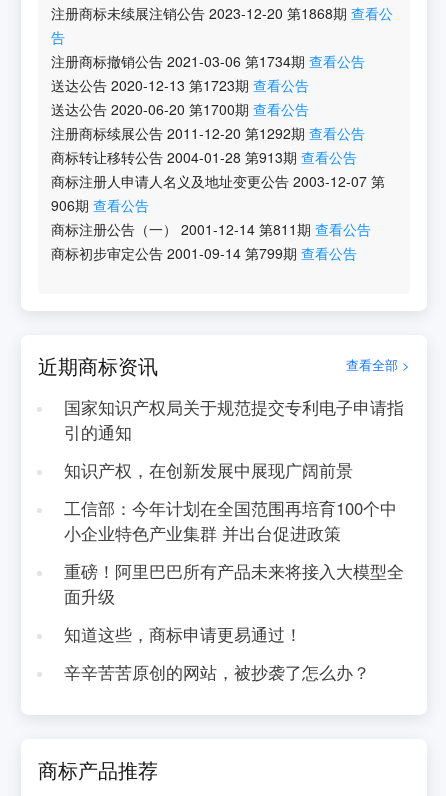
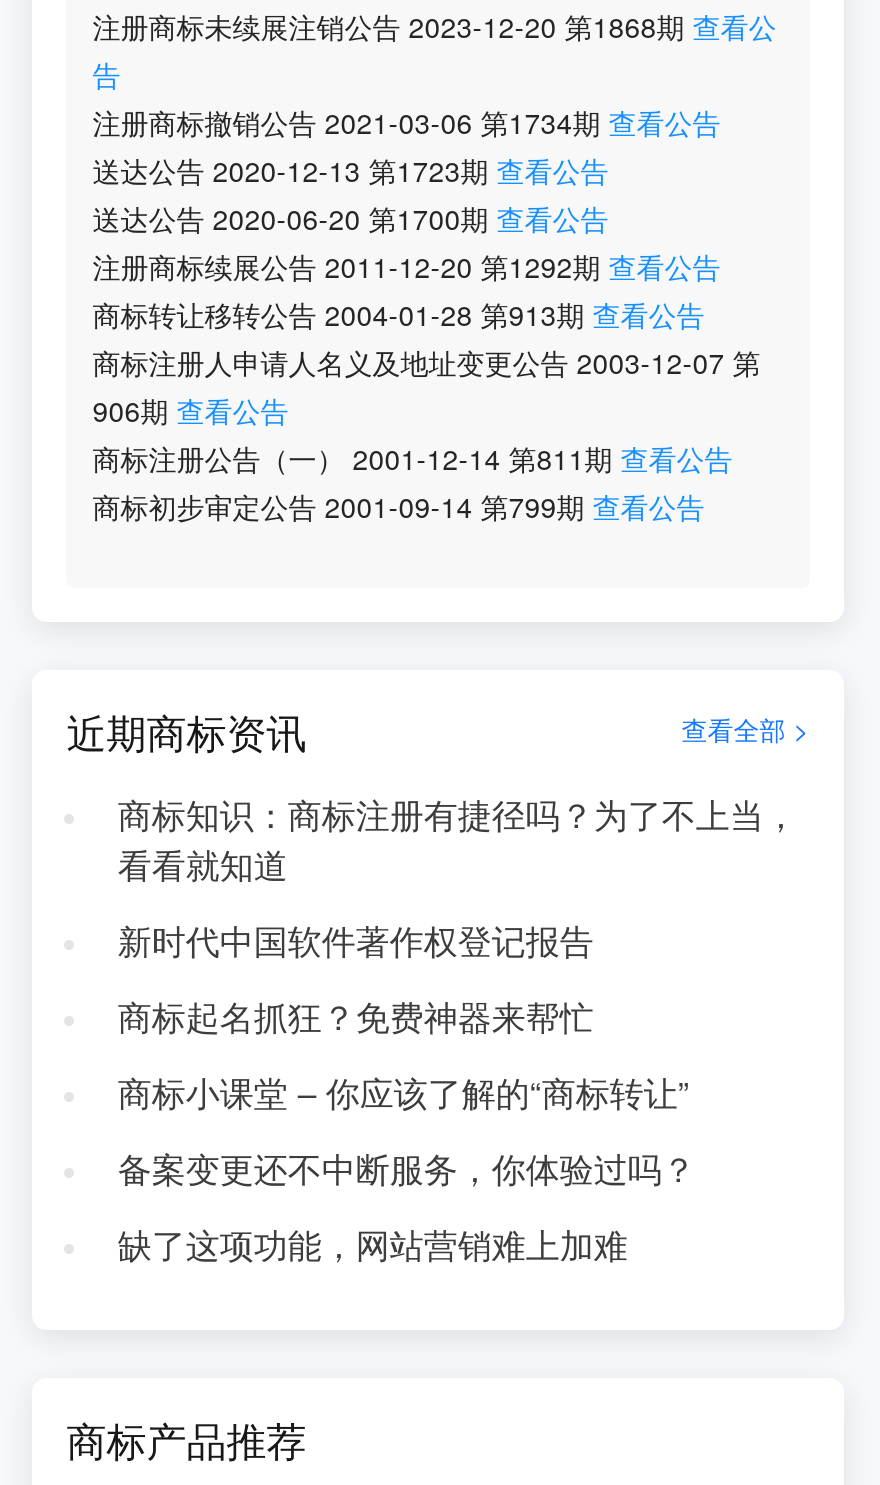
[64,395,404,444] 国家知识产权局关于规范提交专利电子申请指 | 引的通知 -> [118,790,798,888] 商标知识：商标注册有捷径吗？为了不上当， | 看看就知道
[64,458,353,482] 知识产权，在创新发展中展现广阔前景 -> [118,916,594,964] 新时代中国软件著作权登记报告
[64,496,397,545] 工信部：今年计划在全国范围再培育100个中 | 小企业特色产业集群 并出台促进政策 -> [118,992,594,1040] 商标起名抓狂？免费神器来帮忙
[64,559,404,608] 重磅！阿里巴巴所有产品未来将接入大模型全 | 面升级 -> [118,1068,690,1116] 商标小课堂 – 你应该了解的“商标转让”
[64,622,302,646] 知道这些，商标申请更易通过！ -> [118,1144,696,1192] 备案变更还不中断服务，你体验过吗？
[64,660,370,684] 辛辛苦苦原创的网站，被抄袭了怎么办？ -> [118,1220,628,1268] 缺了这项功能，网站营销难上加难

